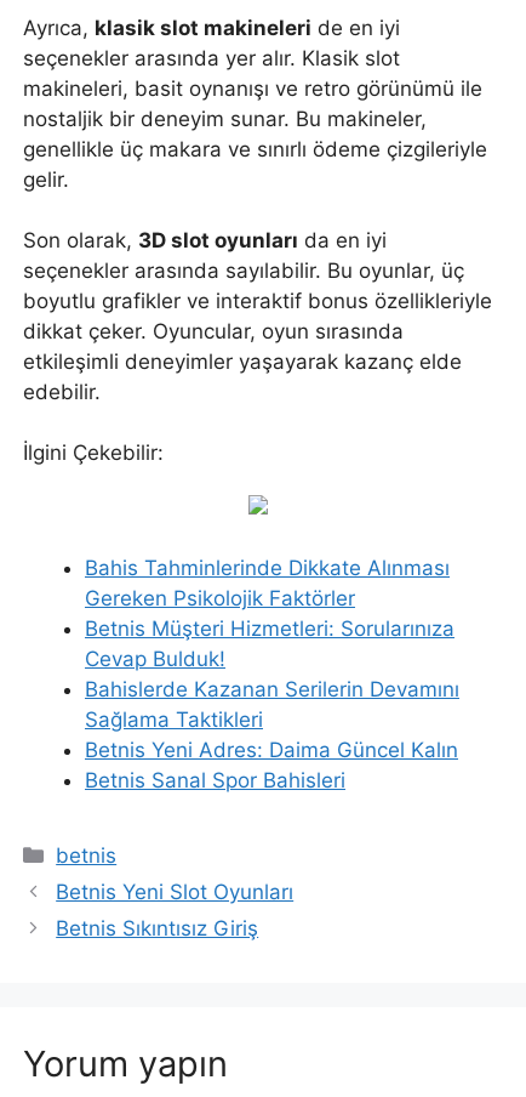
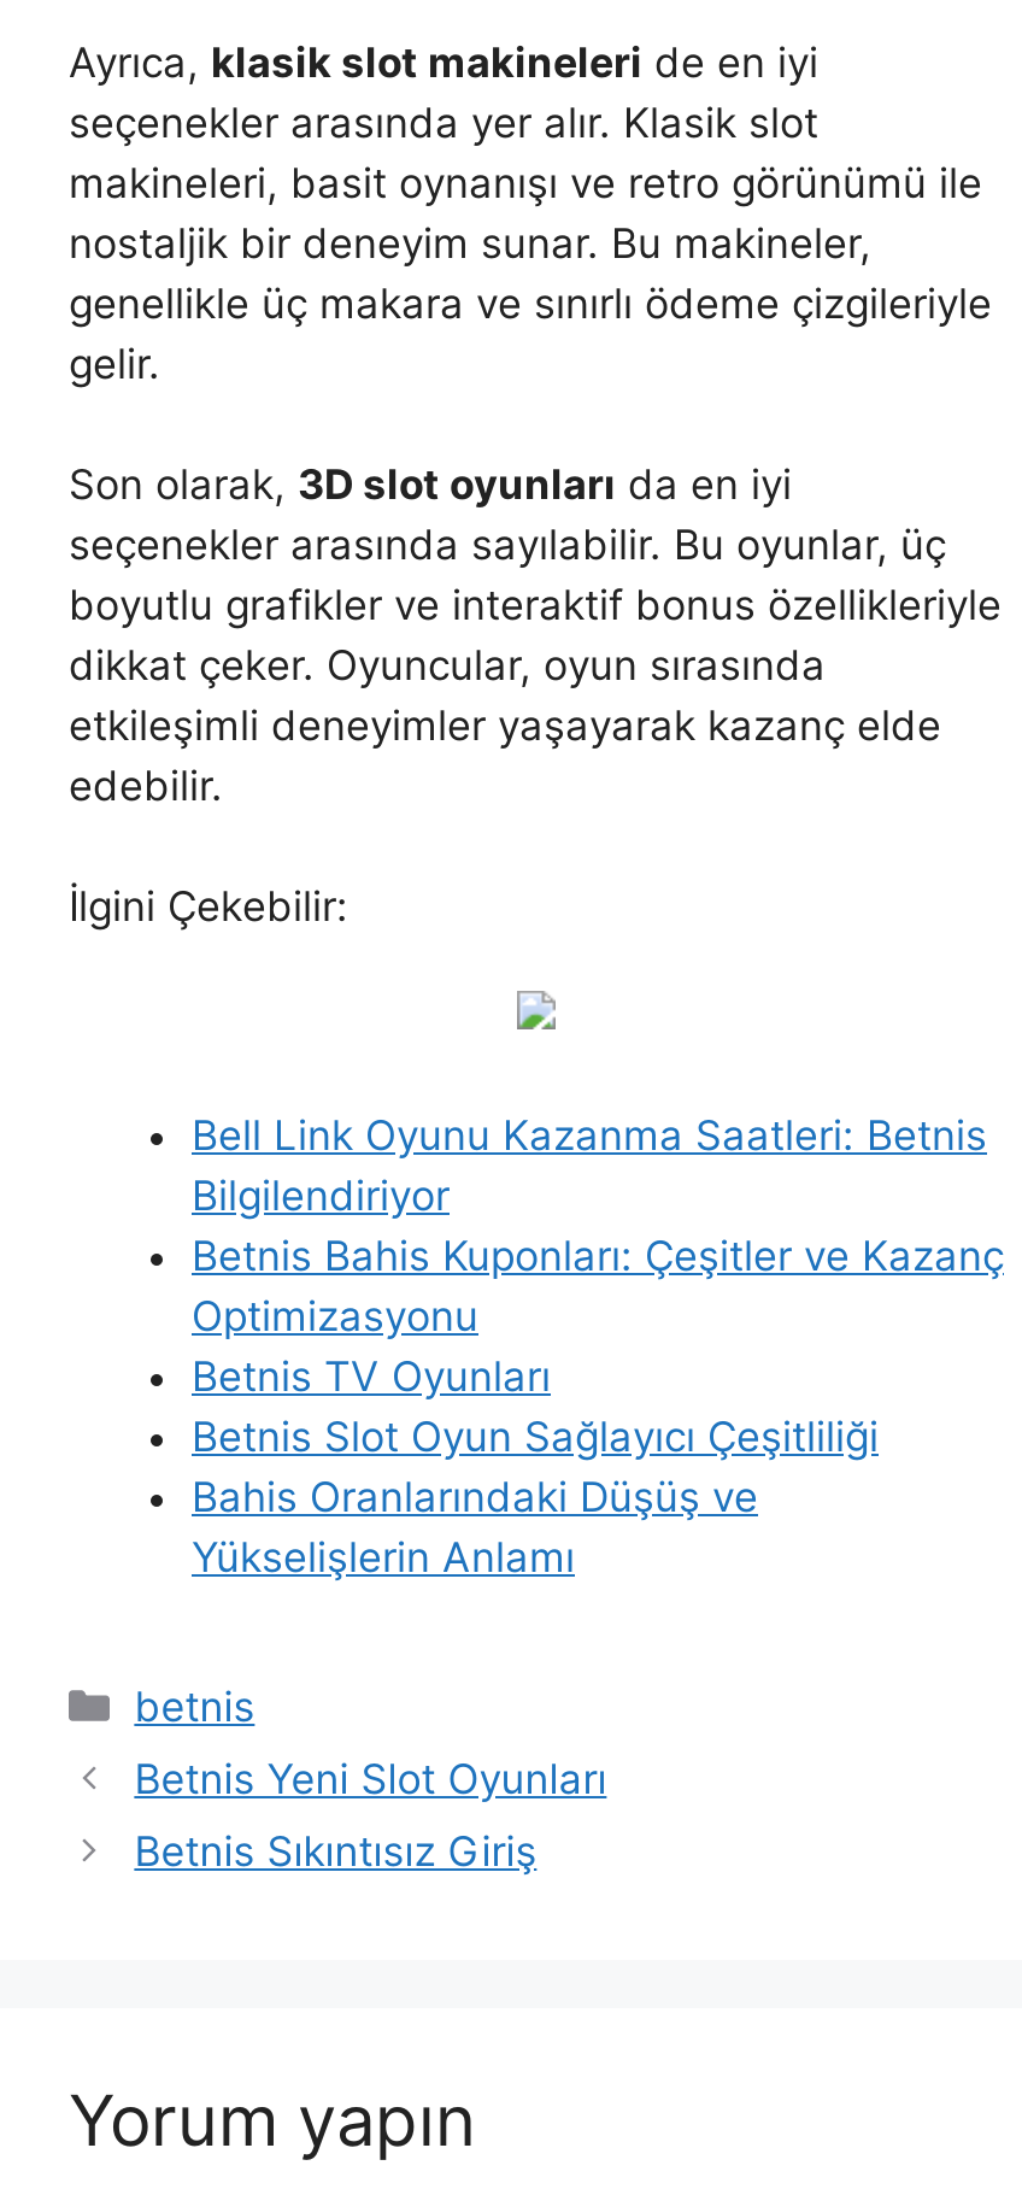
[85,556,459,792] Bahis Tahminlerinde Dikkate Alınması | Gereken Psikolojik Faktörler | Betnis Müşteri Hizmetleri: Sorularınıza | Cevap Bulduk! | Bahislerde Kazanan Serilerin Devamını | Sağlama Taktikleri | Betnis Yeni Adres: Daima Güncel Kalın | Betnis Sanal Spor Bahisleri -> [192,1111,1004,1581] Bell Link Oyunu Kazanma Saatleri: Betnis | Bilgilendiriyor | Betnis Bahis Kuponları: Çeşitler ve Kazanç | Optimizasyonu | Betnis TV Oyunları | Betnis Slot Oyun Sağlayıcı Çeşitliliği | Bahis Oranlarındaki Düşüş ve | Yükselişlerin Anlamı

